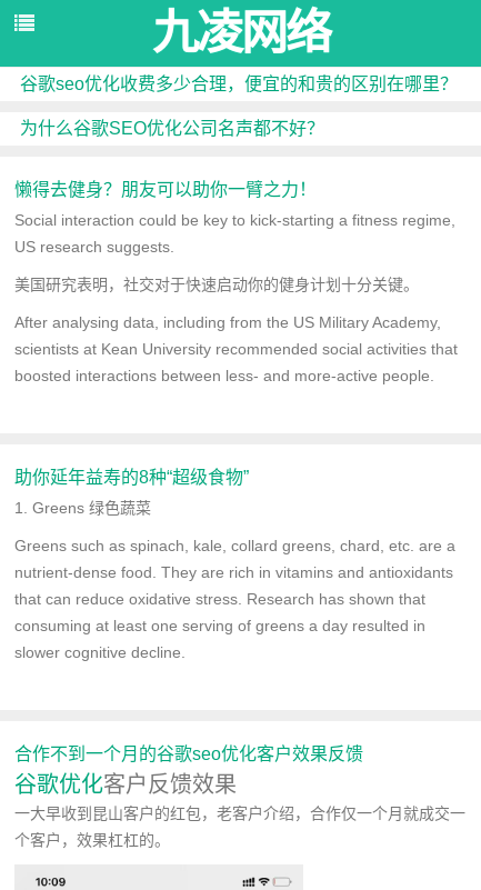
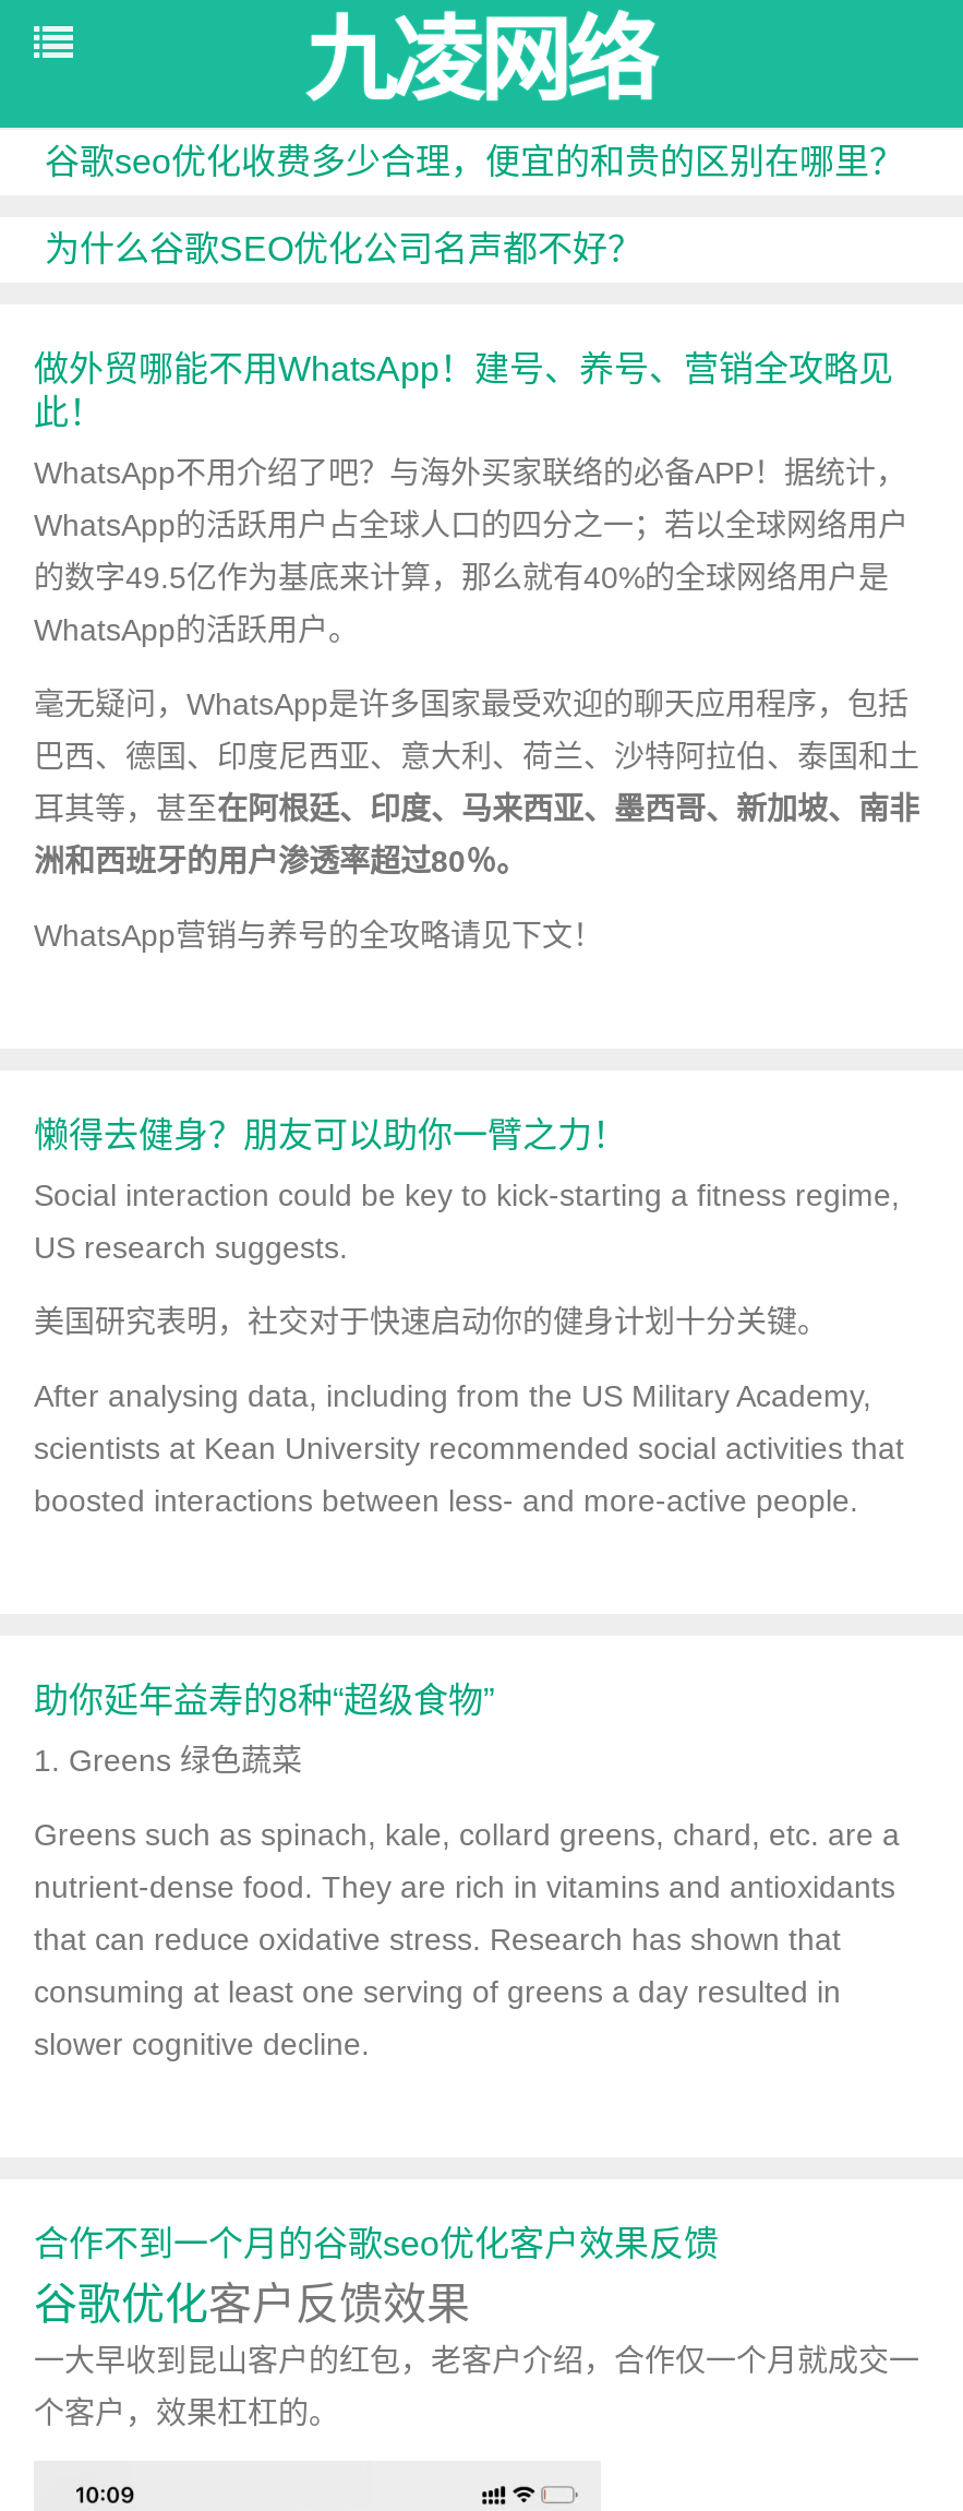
none -> [34,350,919,953] 做外贸哪能不用WhatsApp！建号、养号、营销全攻略见 | 此！ | WhatsApp不用介绍了吧？与海外买家联络的必备APP！据统计， | WhatsApp的活跃用户占全球人口的四分之一；若以全球网络用户 | 的数字49.5亿作为基底来计算，那么就有40%的全球网络用户是 | WhatsApp的活跃用户。 | 毫无疑问，WhatsApp是许多国家最受欢迎的聊天应用程序，包括 | 巴西、德国、印度尼西亚、意大利、荷兰、沙特阿拉伯、泰国和土 | 耳其等，甚至在阿根廷、印度、马来西亚、墨西哥、新加坡、南非 | 洲和西班牙的用户渗透率超过80％。 | WhatsApp营销与养号的全攻略请见下文！

